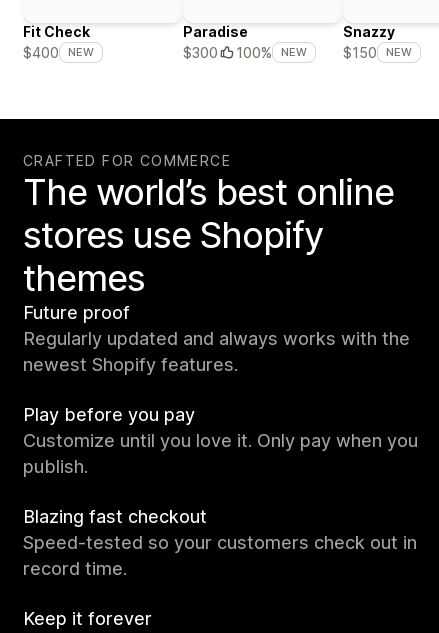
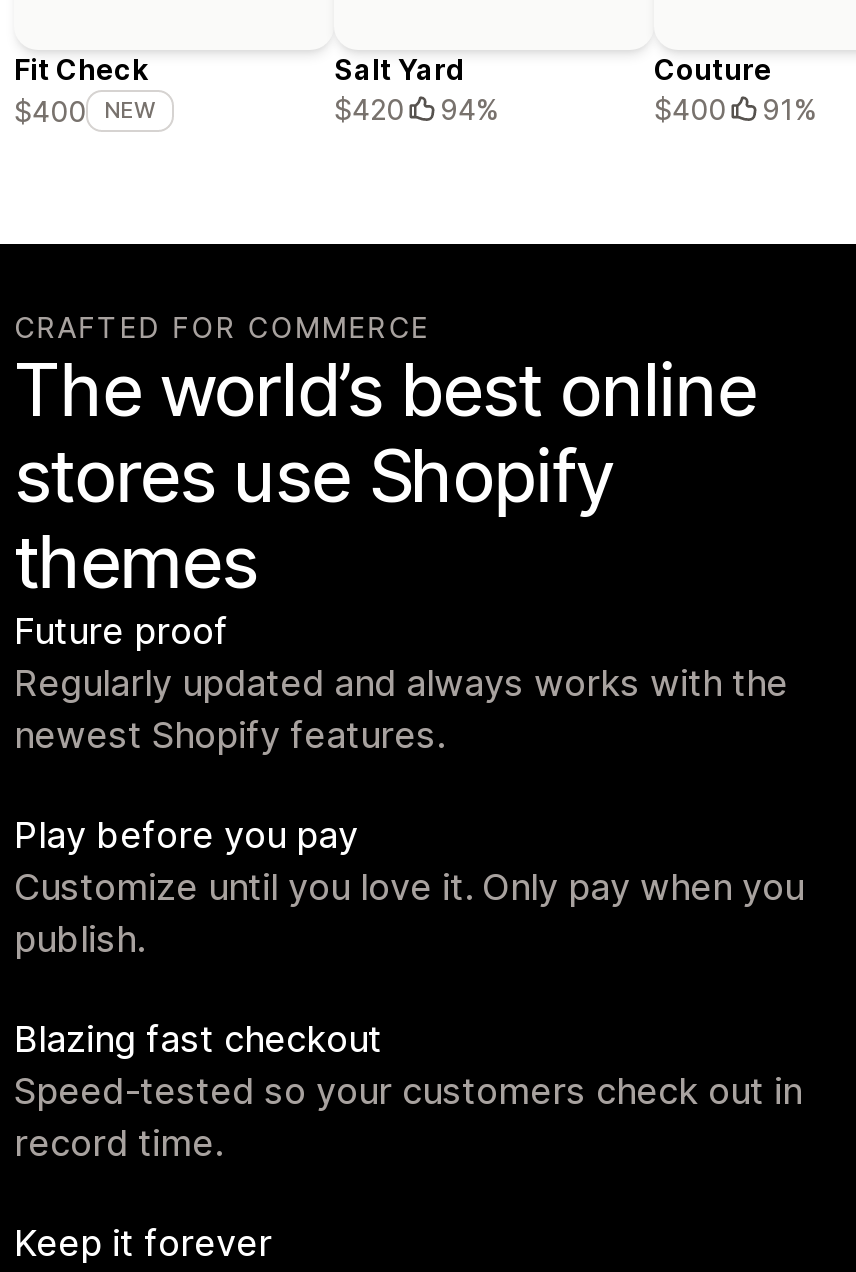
[183,23,307,61] Paradise | $300 | 100% | NEW -> [334,53,498,127] Salt Yard | $420 | 94%
[343,23,412,61] Snazzy | $150 | NEW -> [654,53,816,127] Couture | $400 | 91%

